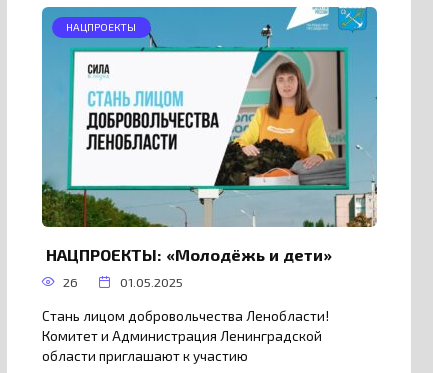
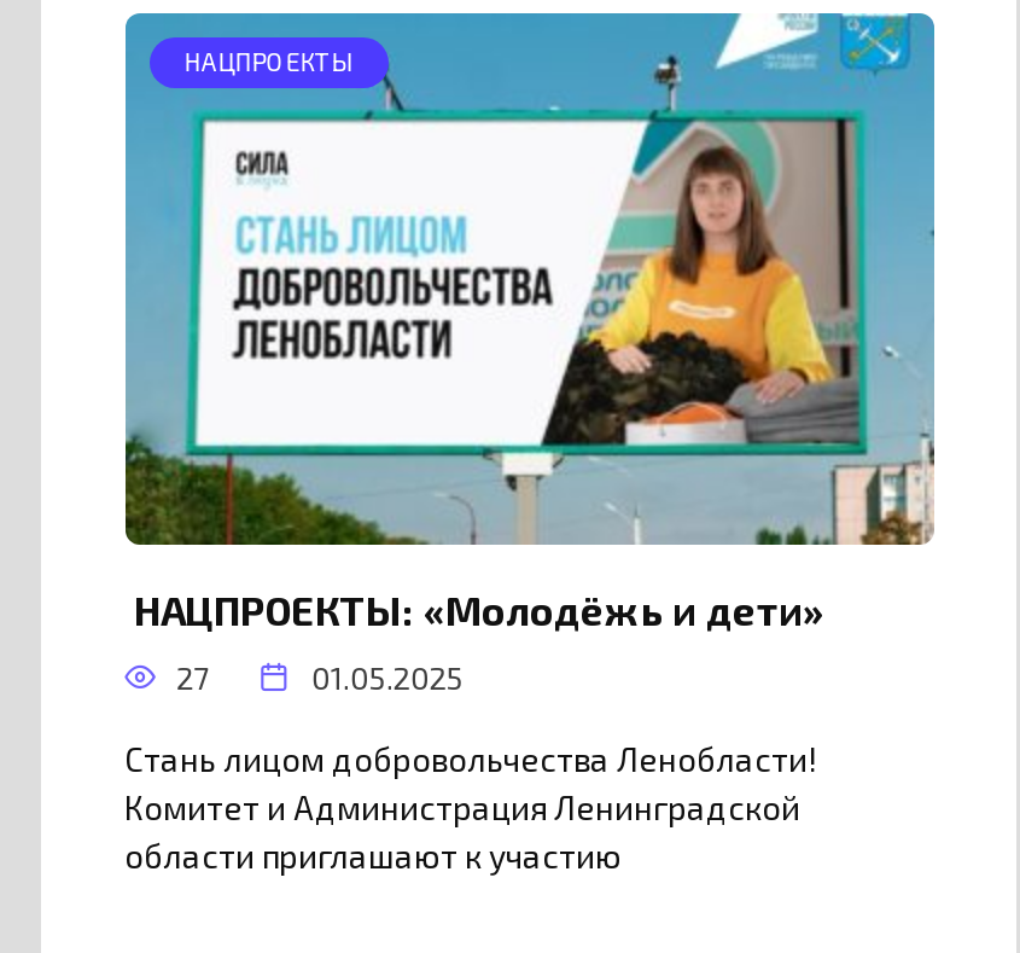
[63,274,78,290] 26 -> [177,658,211,697] 27

